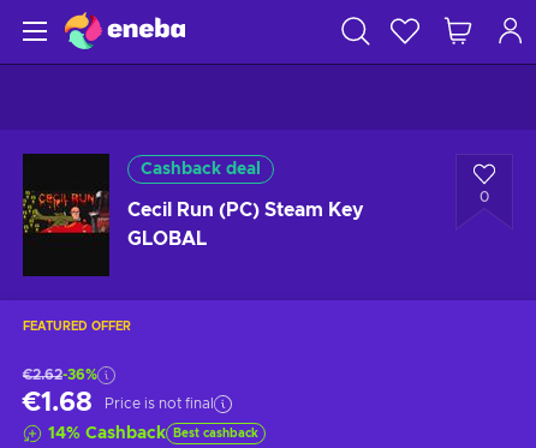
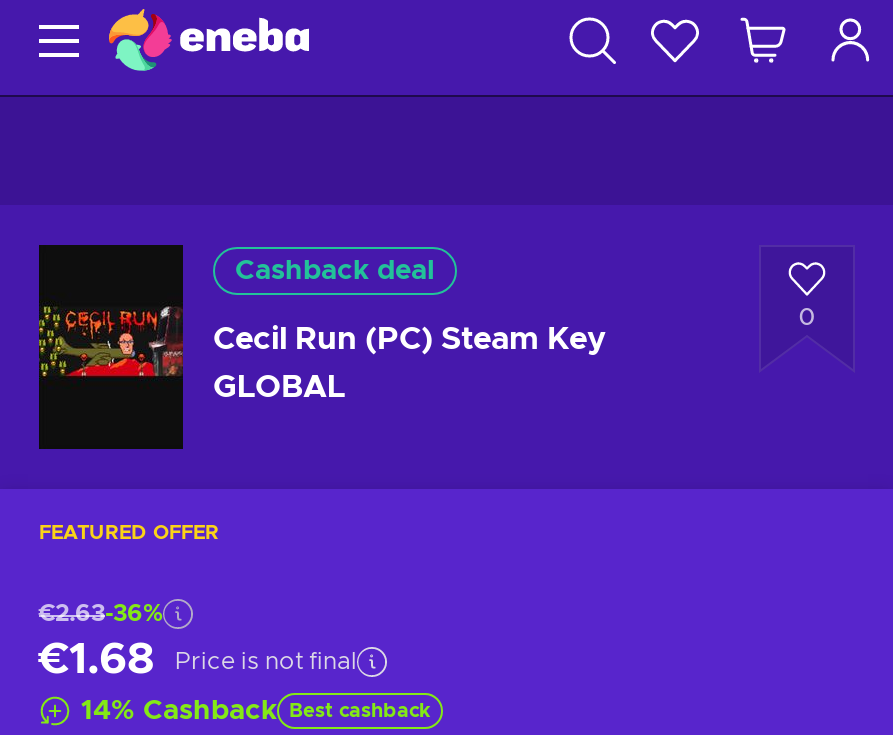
[23,368,97,382] €2.62-36% -> [39,601,163,625] €2.63-36%

